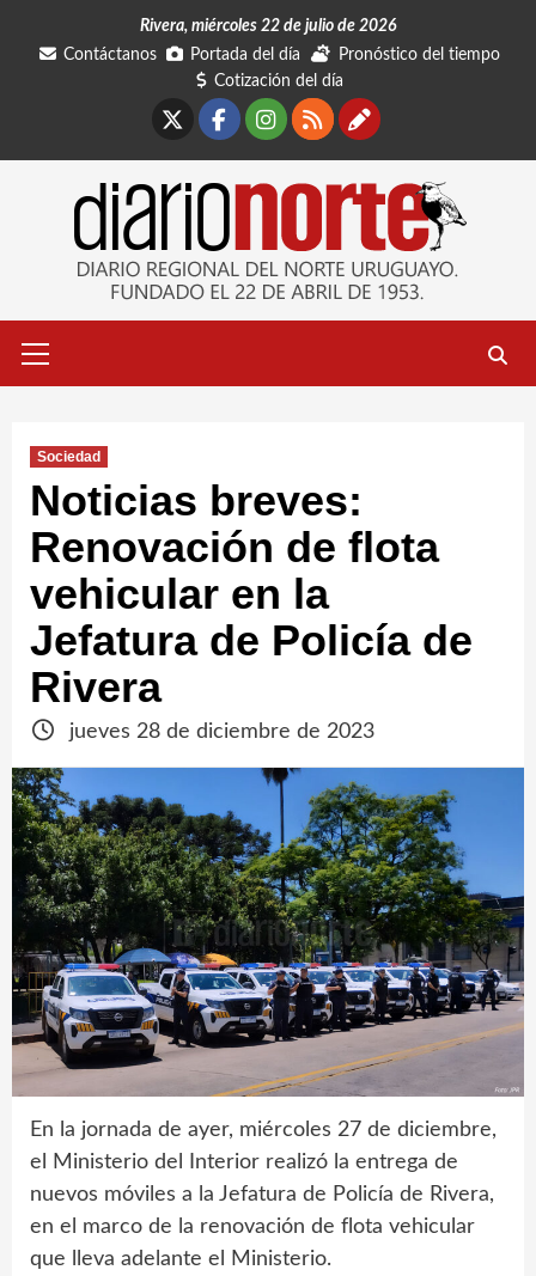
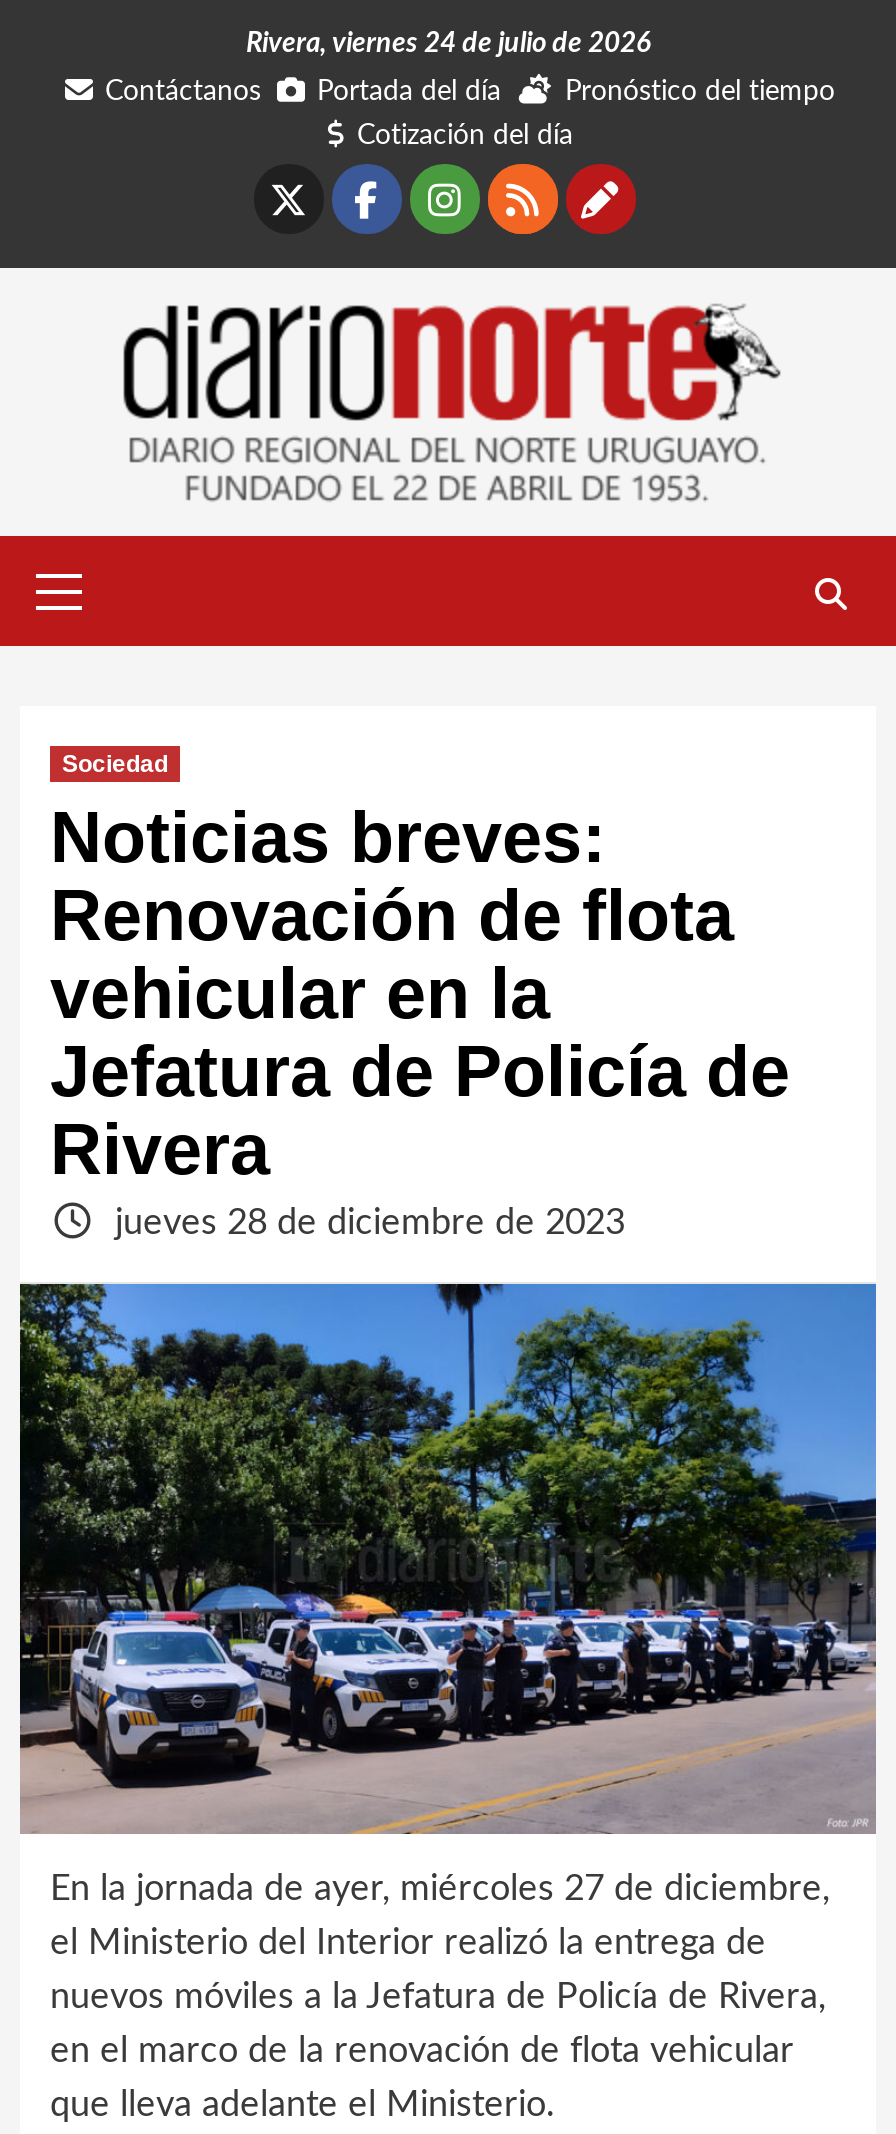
[140,18,396,35] Rivera, miércoles 22 de julio de 2026 -> [246,30,650,58] Rivera, viernes 24 de julio de 2026

